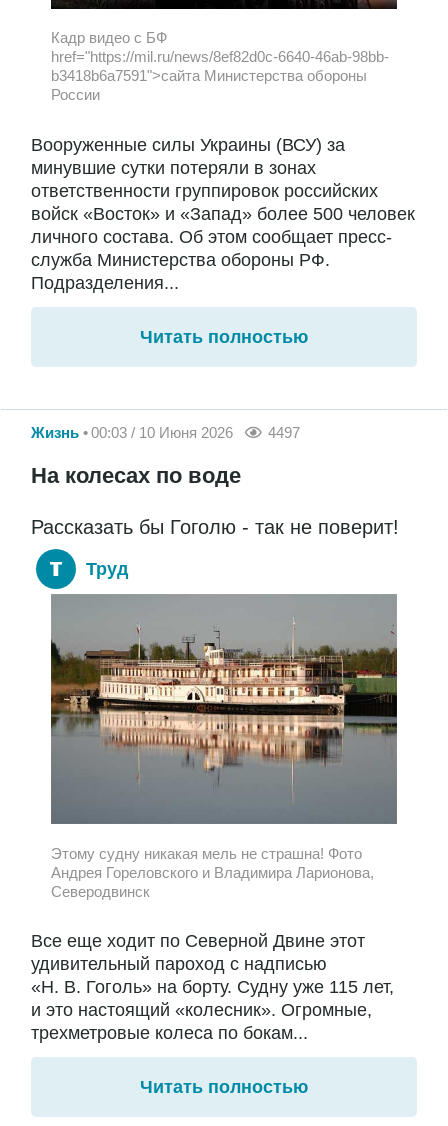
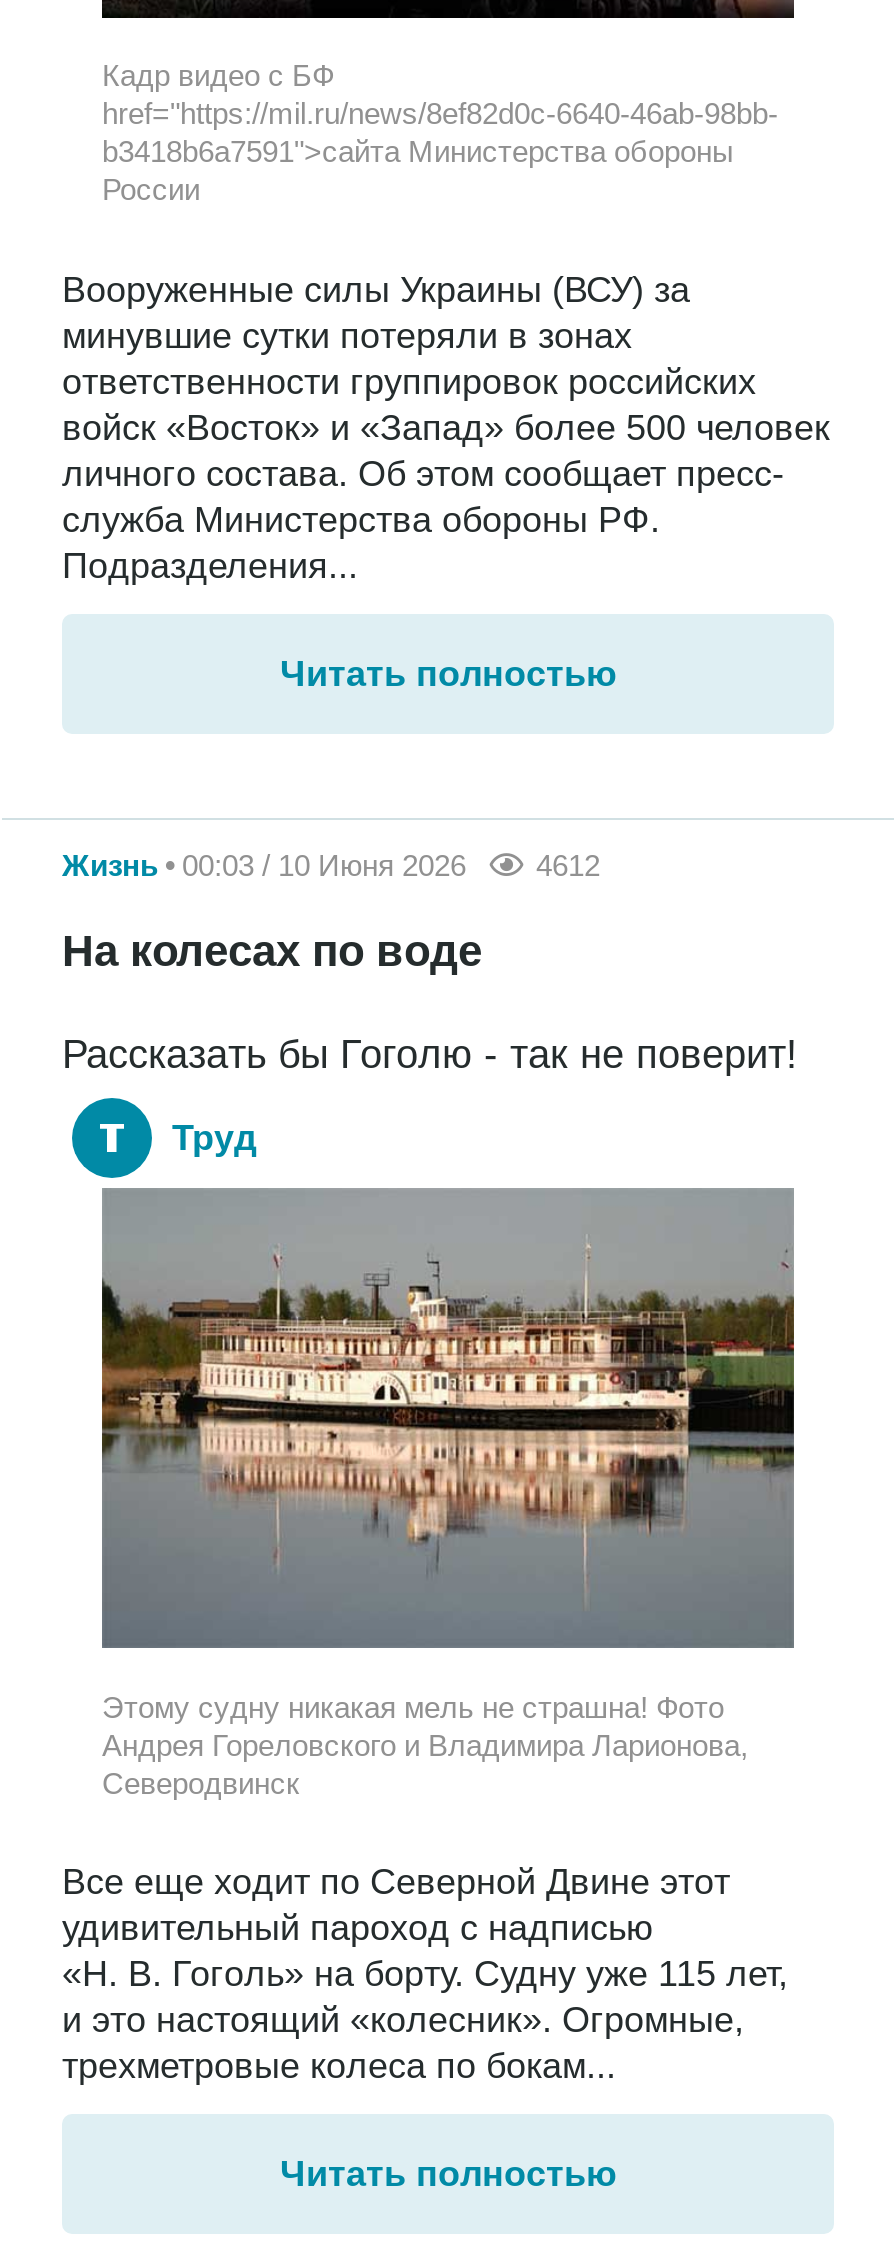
[268,424,300,441] 4497 -> [536,849,600,883] 4612

